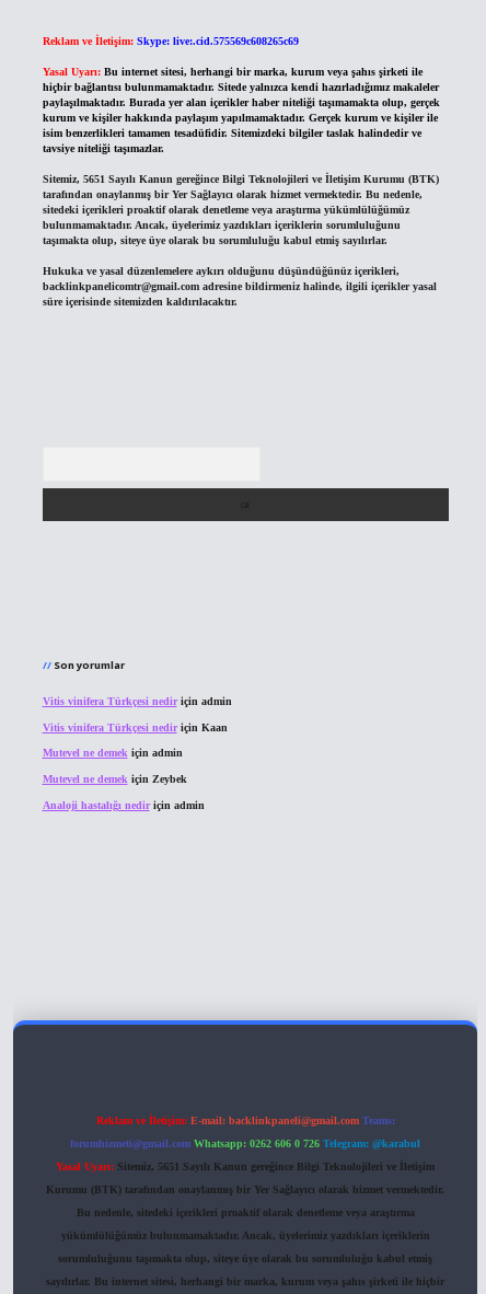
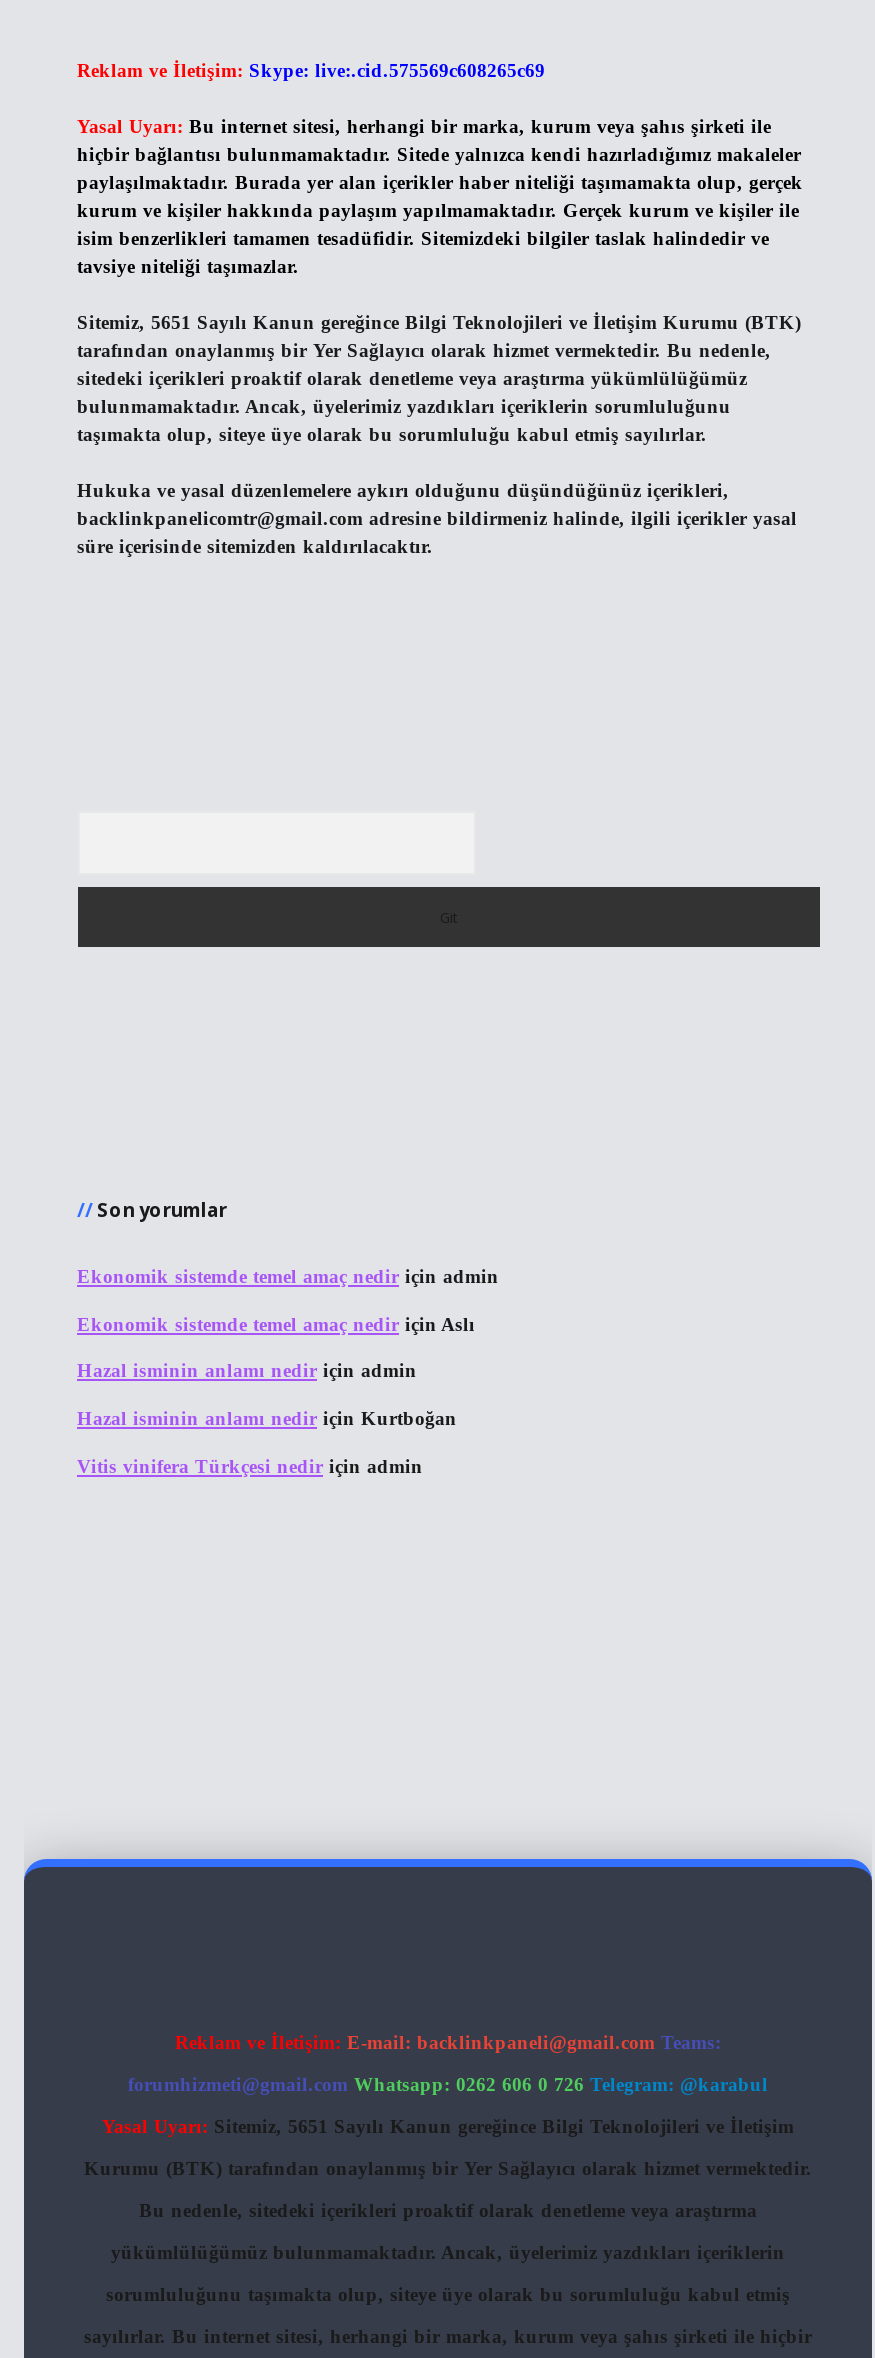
none -> [77,1265,499,1429] Ekonomik sistemde temel amaç nedir için admin | Ekonomik sistemde temel amaç nedir için Aslı | Hazal isminin anlamı nedir için admin | Hazal isminin anlamı nedir için Kurtboğan
moved [42,695,232,707] -> [77,1454,423,1476]: Vitis vinifera Türkçesi nedir için admin
[42,721,227,811] Vitis vinifera Türkçesi nedir için Kaan | Mutevel ne demek için admin | Mutevel ne demek için Zeybek | Analoji hastalığı nedir için admin -> none

